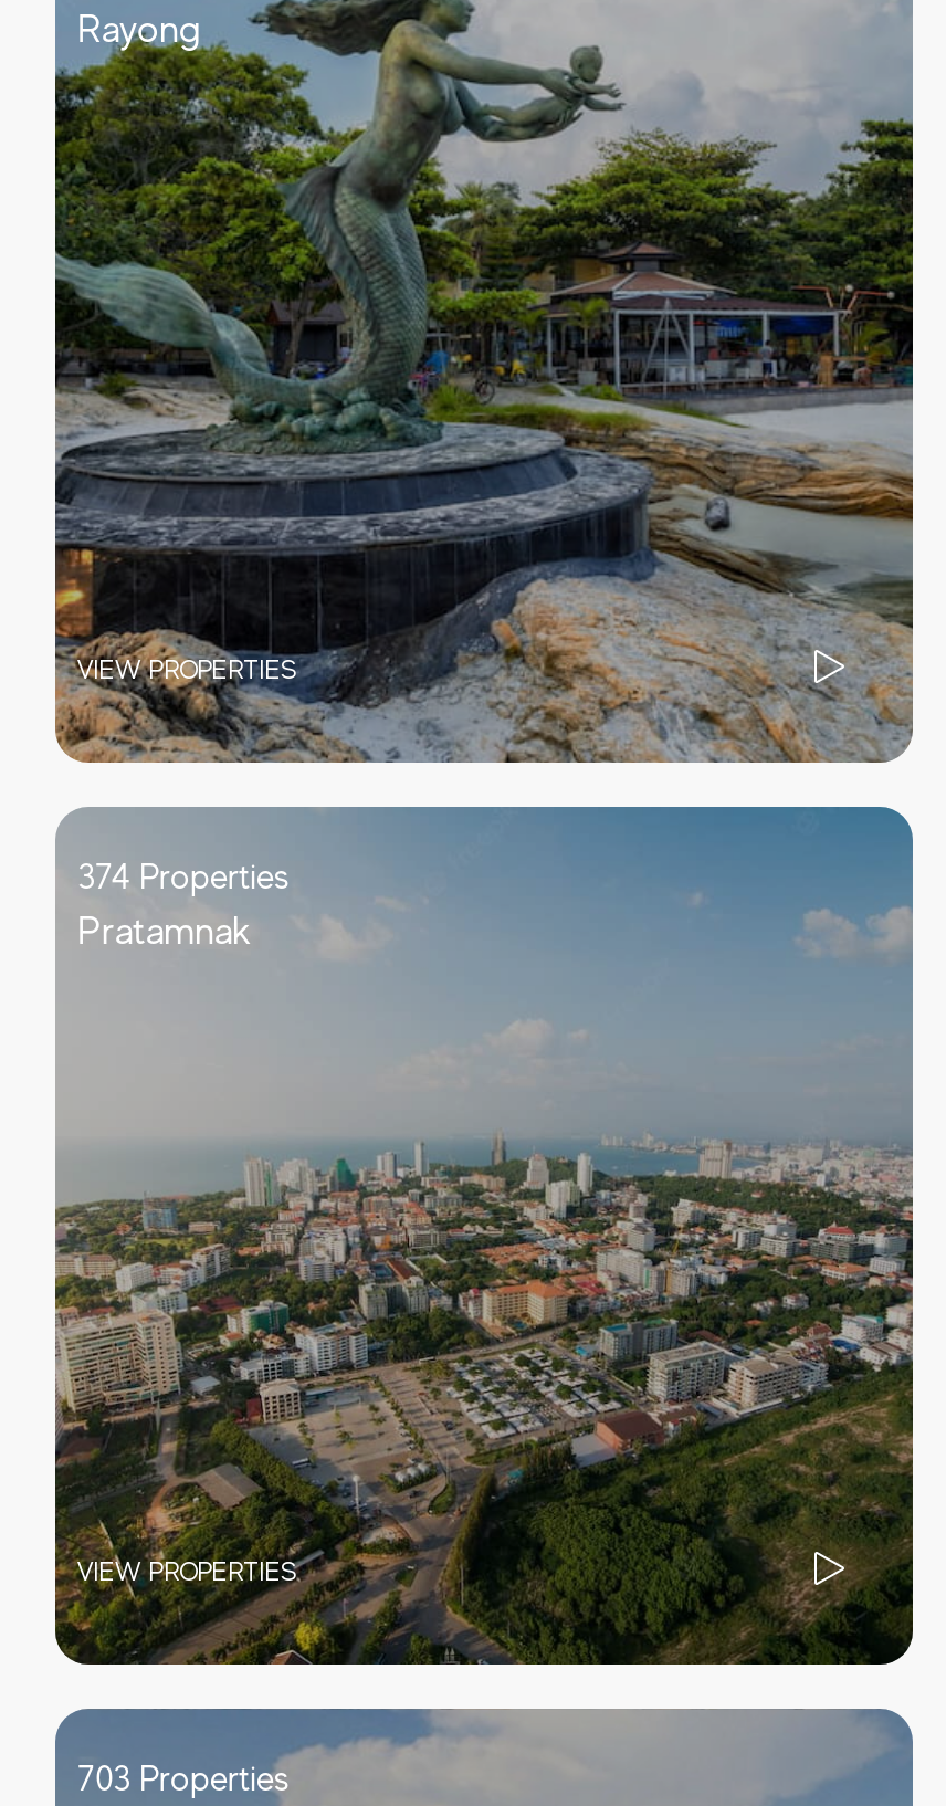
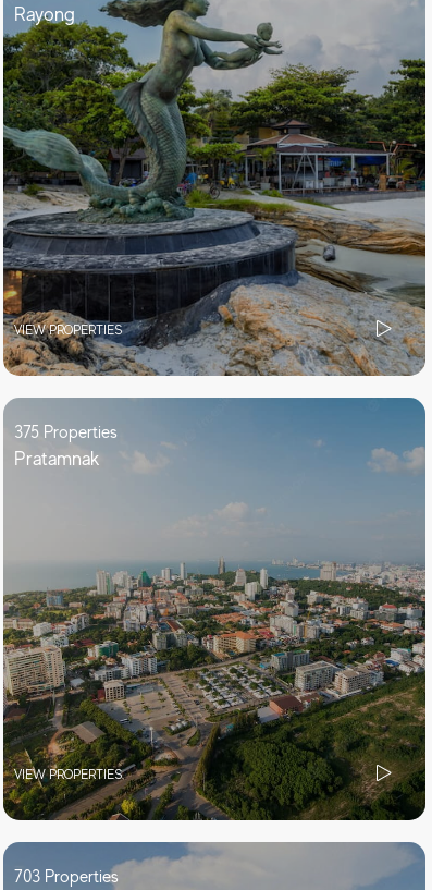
[77,858,290,897] 374 Properties -> [14,423,118,442] 375 Properties

